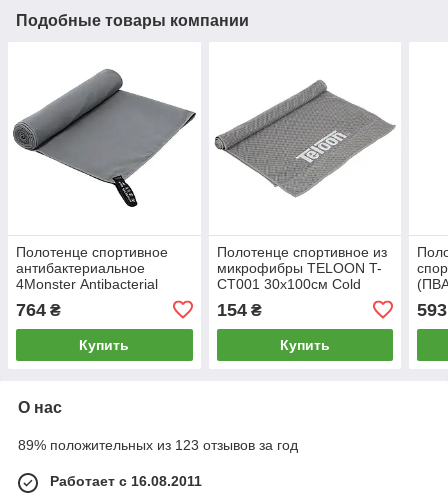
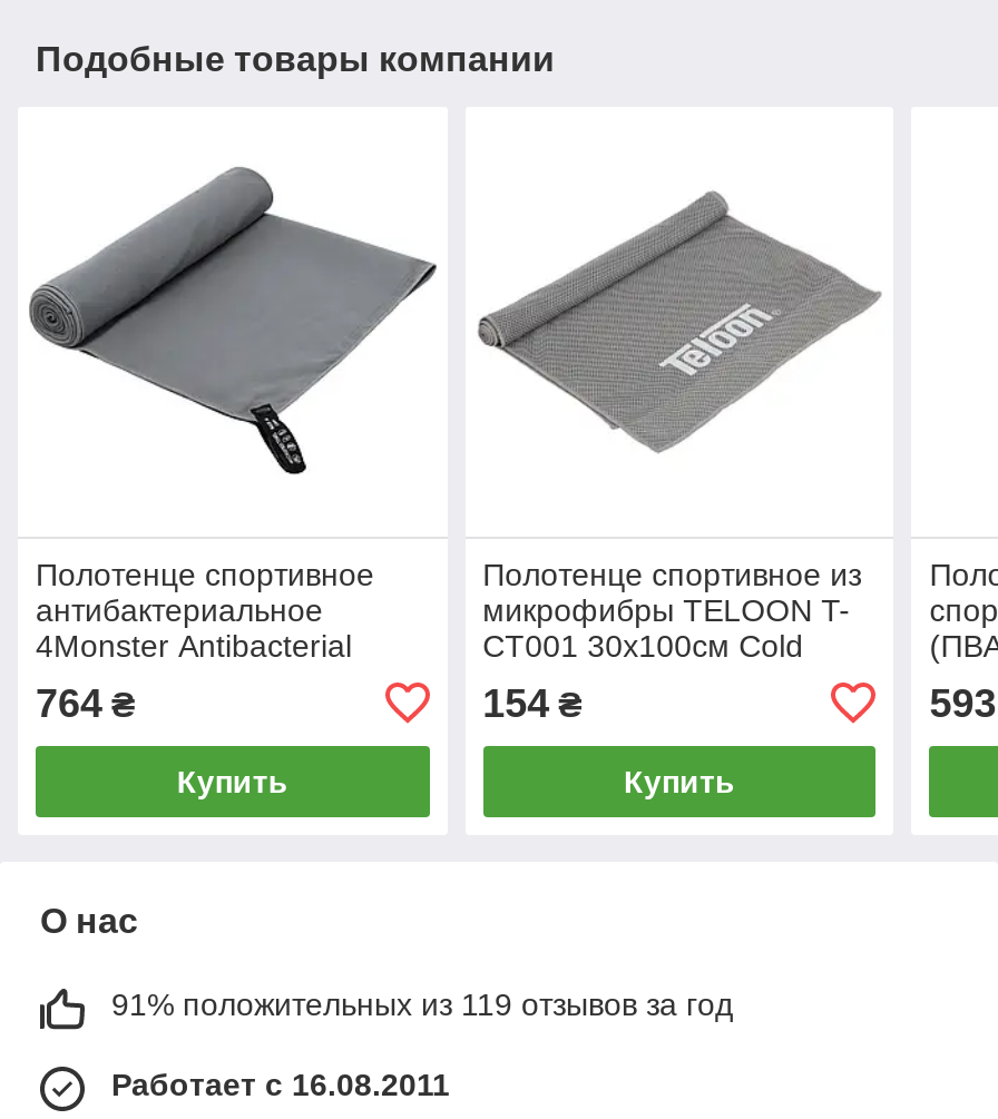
[18,437,298,453] 89% положительных из 123 отзывов за год -> [111,986,733,1022] 91% положительных из 119 отзывов за год

